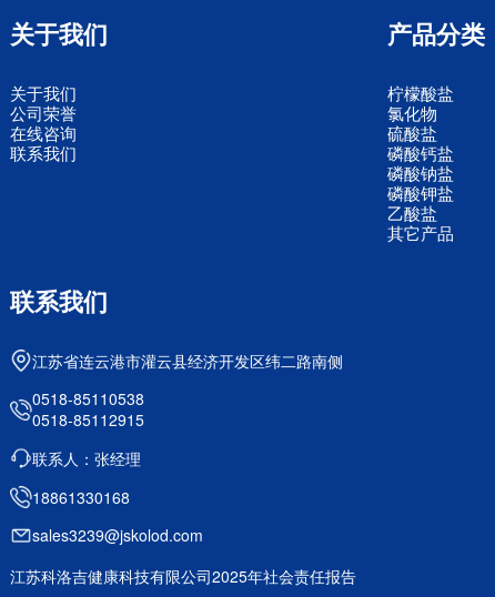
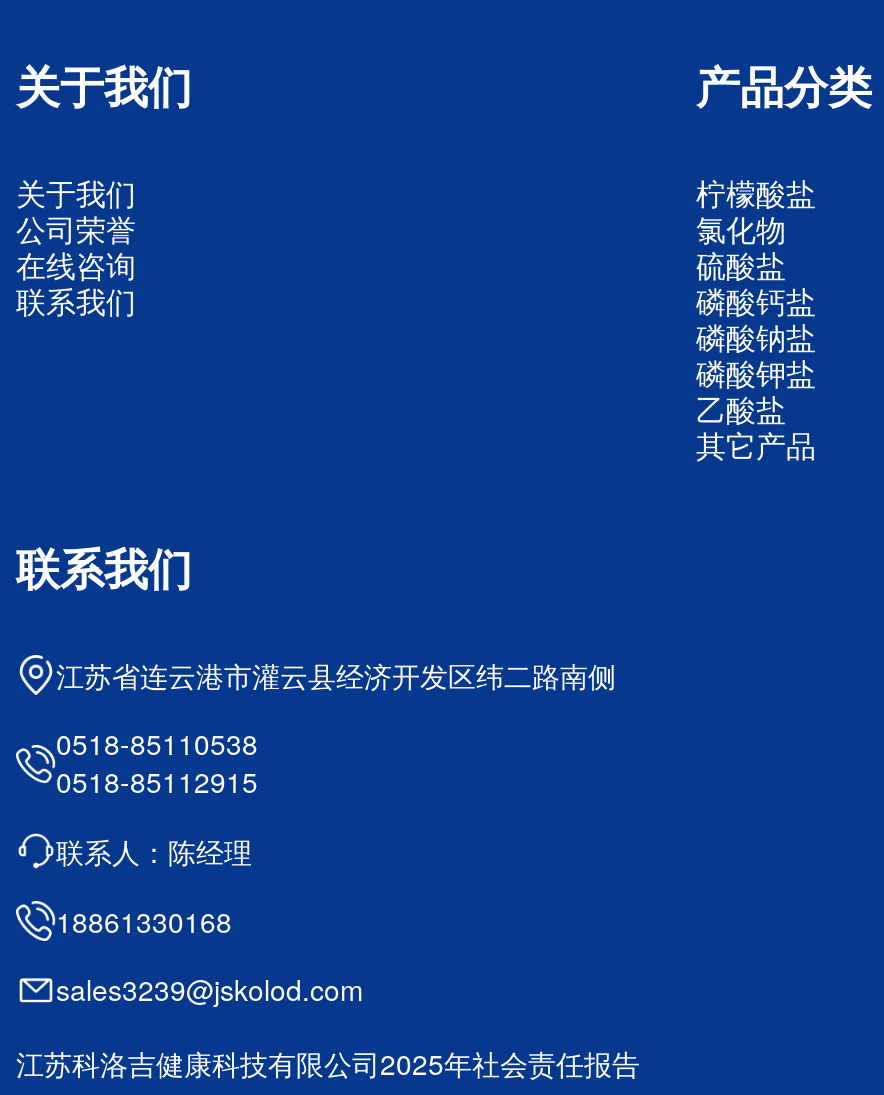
[32,447,141,469] 联系人：张经理 -> [56,831,252,871] 联系人：陈经理

